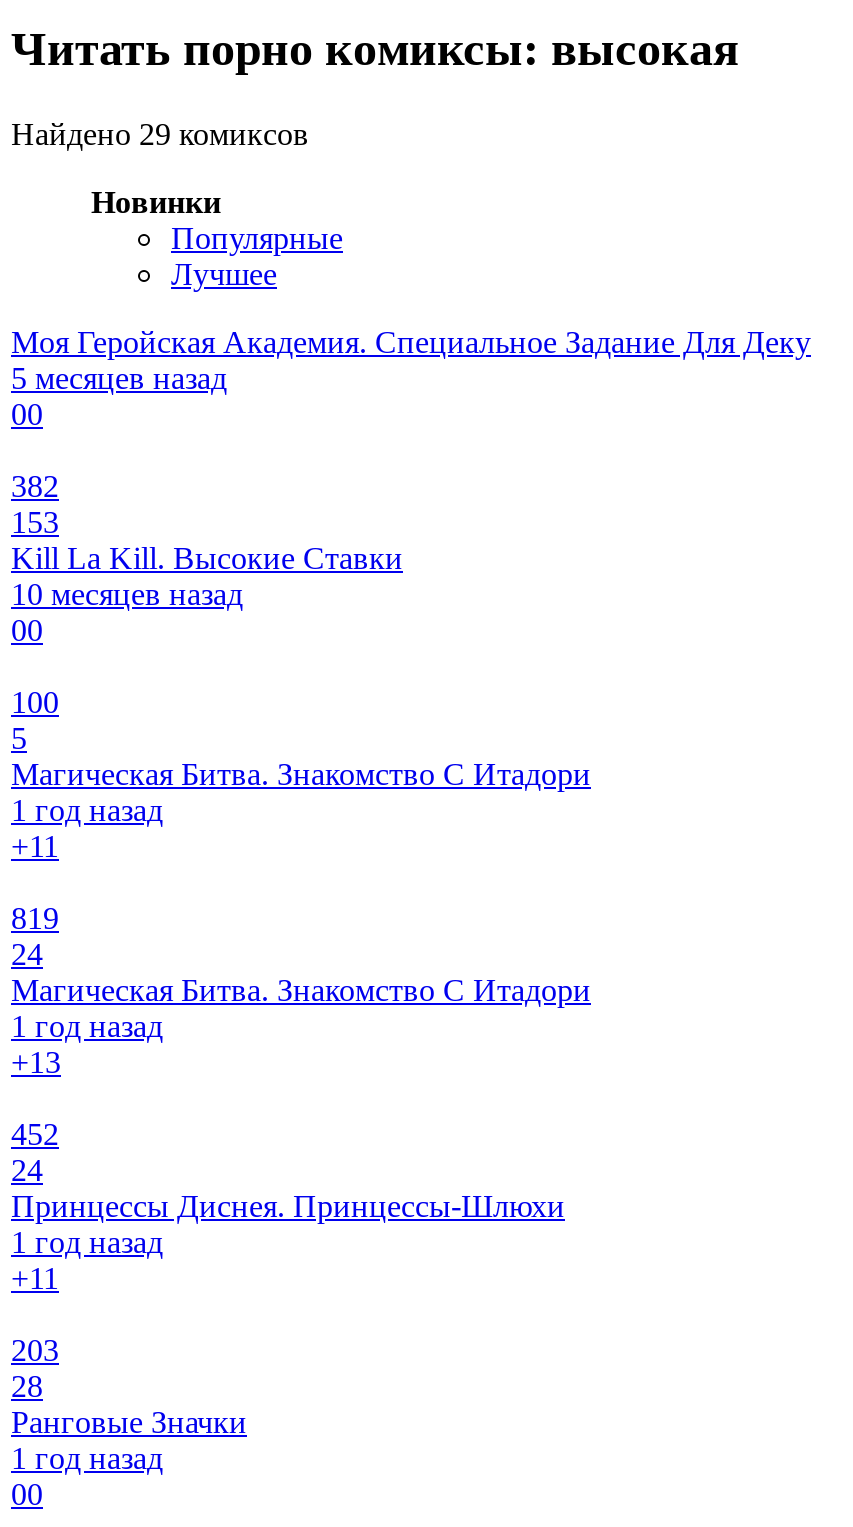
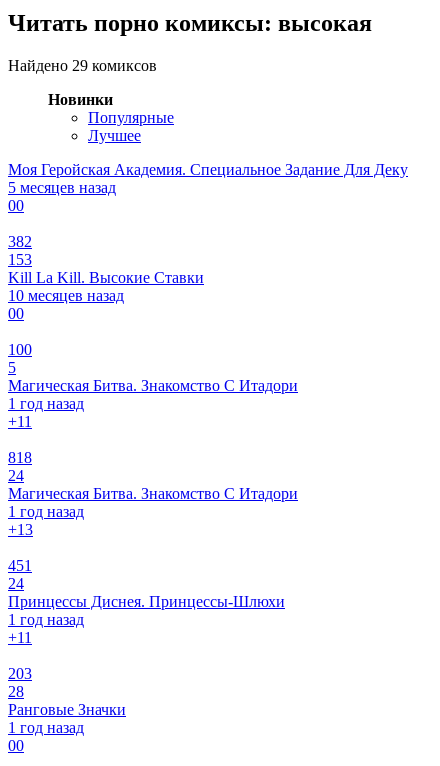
[11,901,59,935] 819 -> [8,449,32,466] 818
[11,1117,59,1151] 452 -> [8,557,32,574] 451

